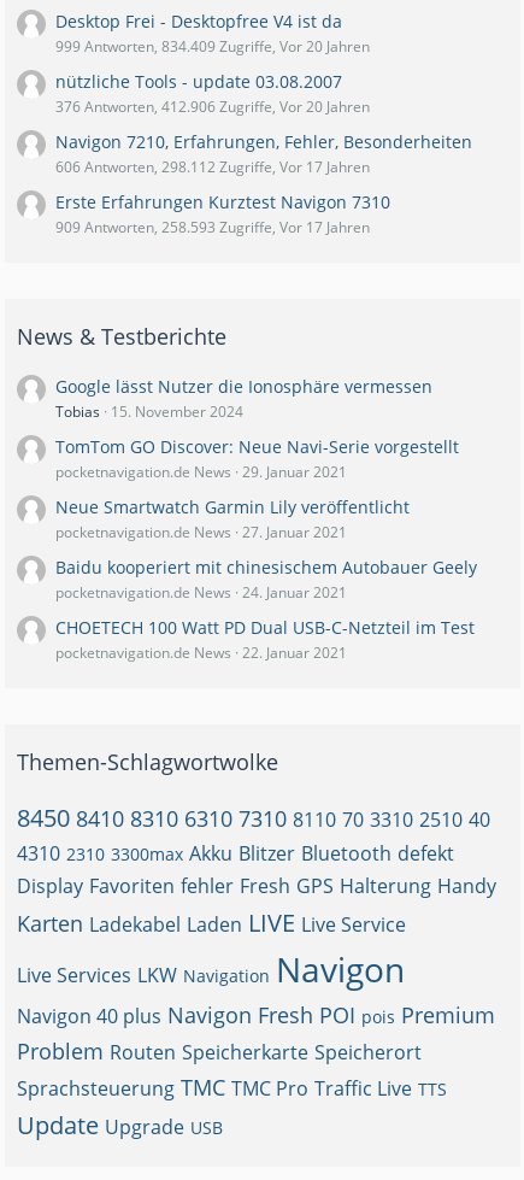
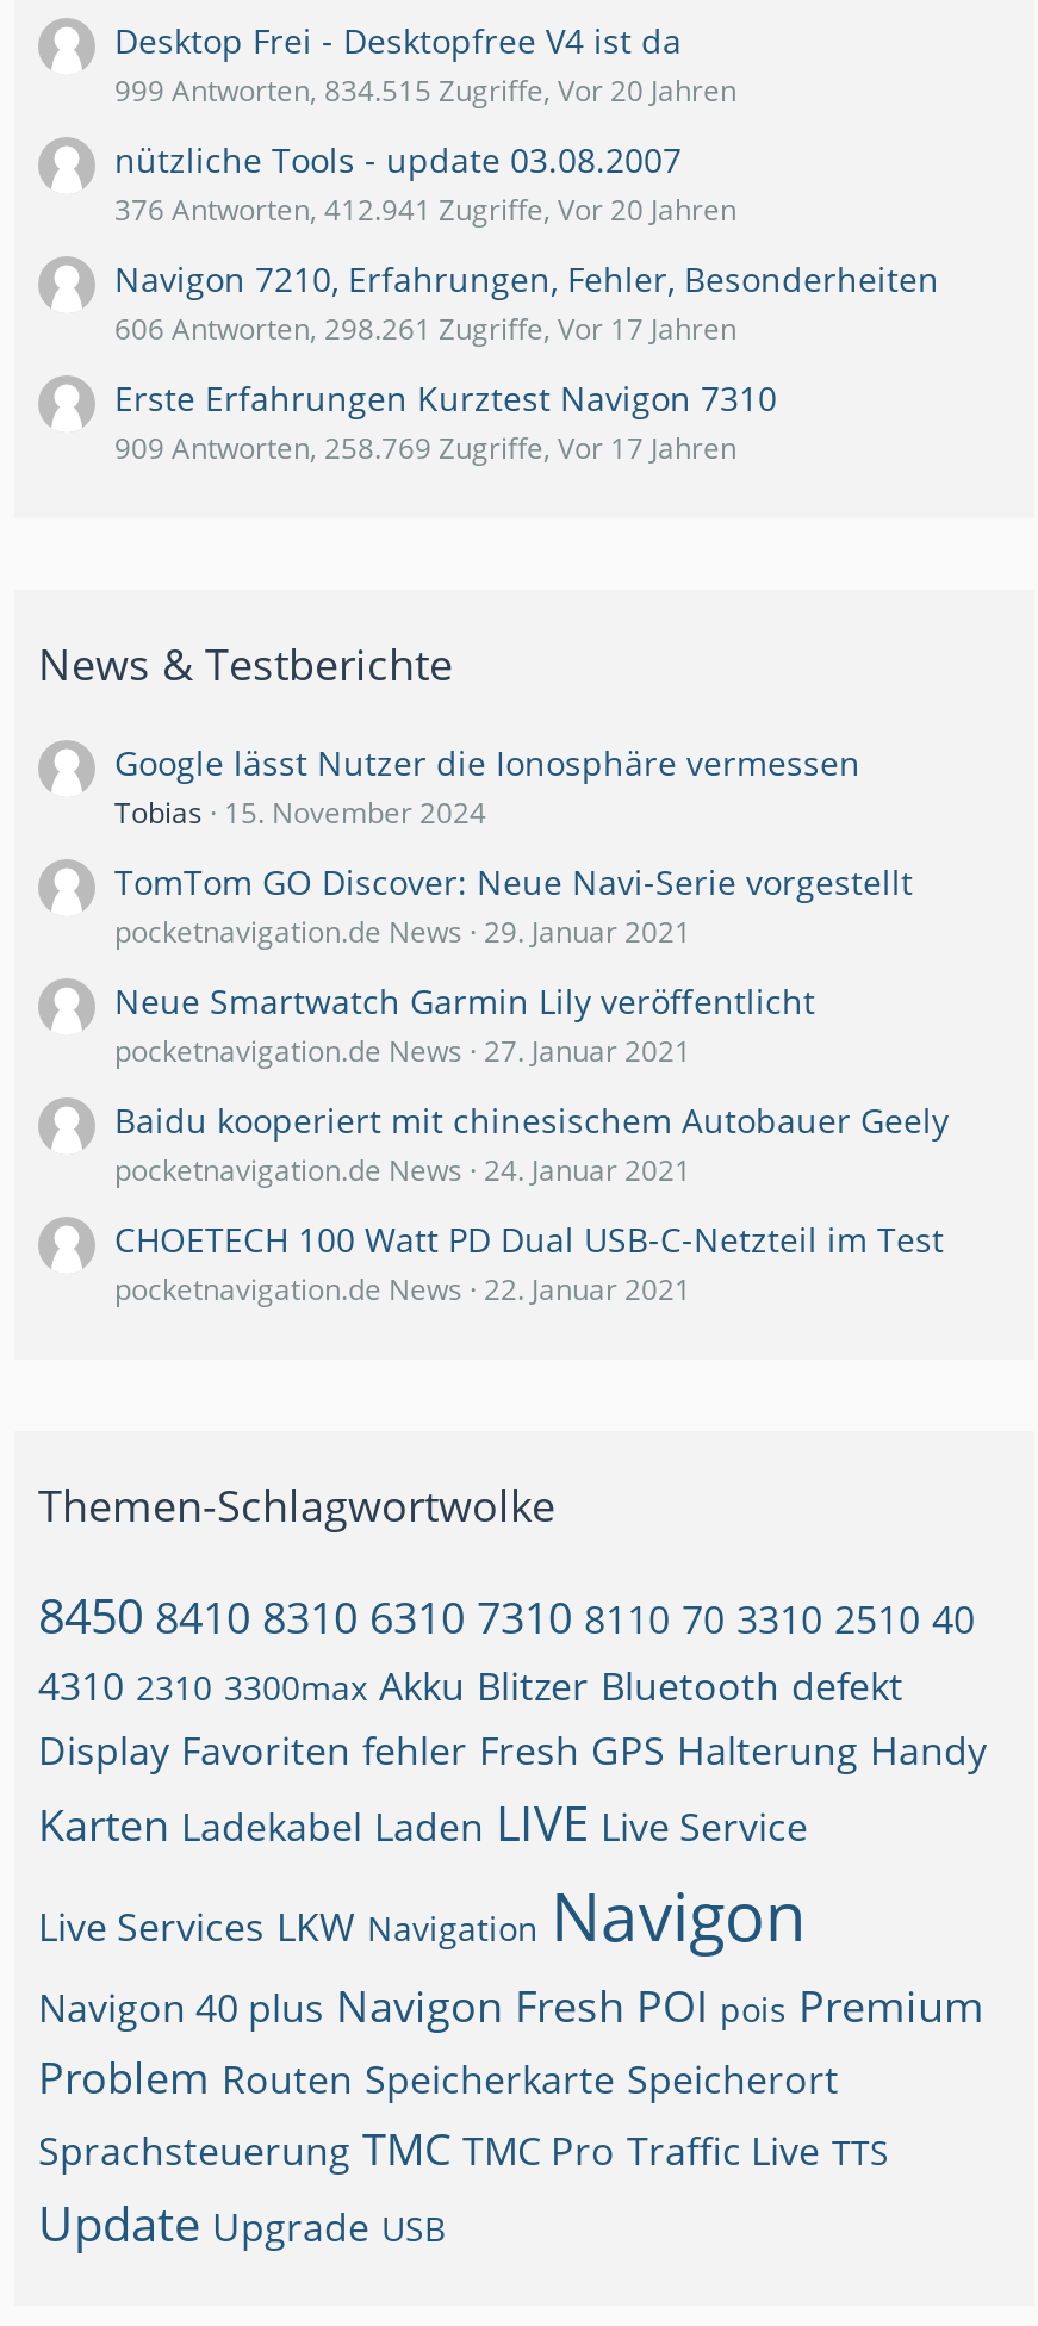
[55,36,370,57] 999 Antworten, 834.409 Zugriffe, Vor 20 Jahren -> [114,71,736,111] 999 Antworten, 834.515 Zugriffe, Vor 20 Jahren
[55,97,370,117] 376 Antworten, 412.906 Zugriffe, Vor 20 Jahren -> [114,190,736,230] 376 Antworten, 412.941 Zugriffe, Vor 20 Jahren
[55,157,370,177] 606 Antworten, 298.112 Zugriffe, Vor 17 Jahren -> [114,309,736,349] 606 Antworten, 298.261 Zugriffe, Vor 17 Jahren
[55,217,370,238] 909 Antworten, 258.593 Zugriffe, Vor 17 Jahren -> [114,428,736,469] 909 Antworten, 258.769 Zugriffe, Vor 17 Jahren

